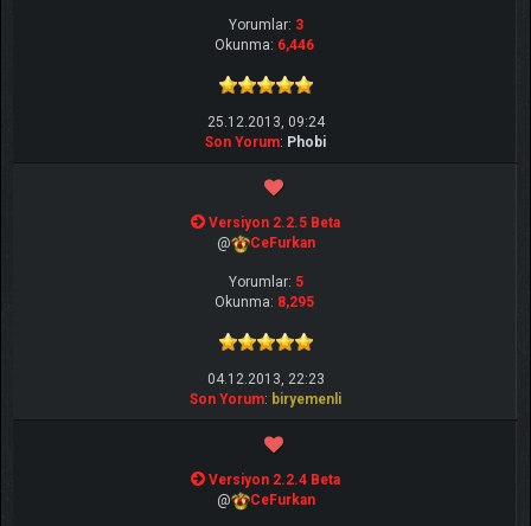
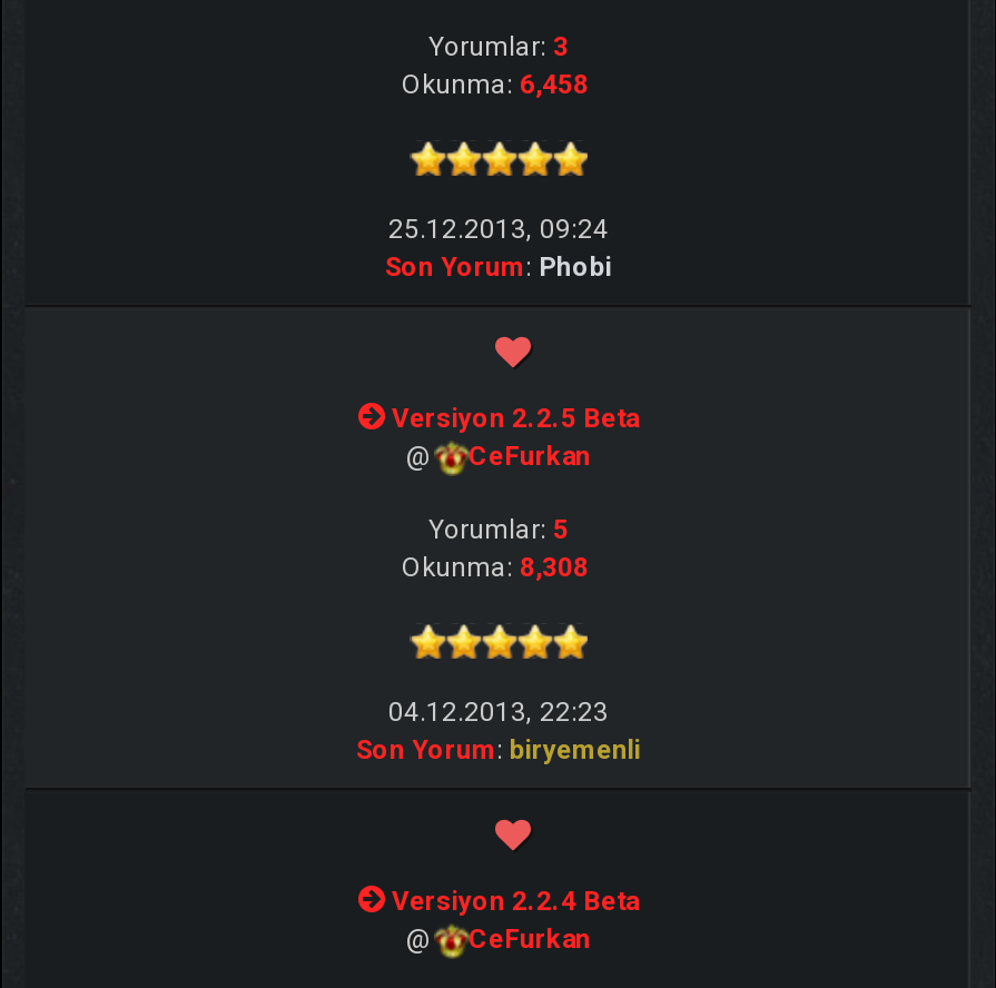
[214,37,314,53] Okunma: 6,446 -> [402,69,589,100] Okunma: 6,458
[214,294,314,310] Okunma: 8,295 -> [402,552,589,583] Okunma: 8,308

